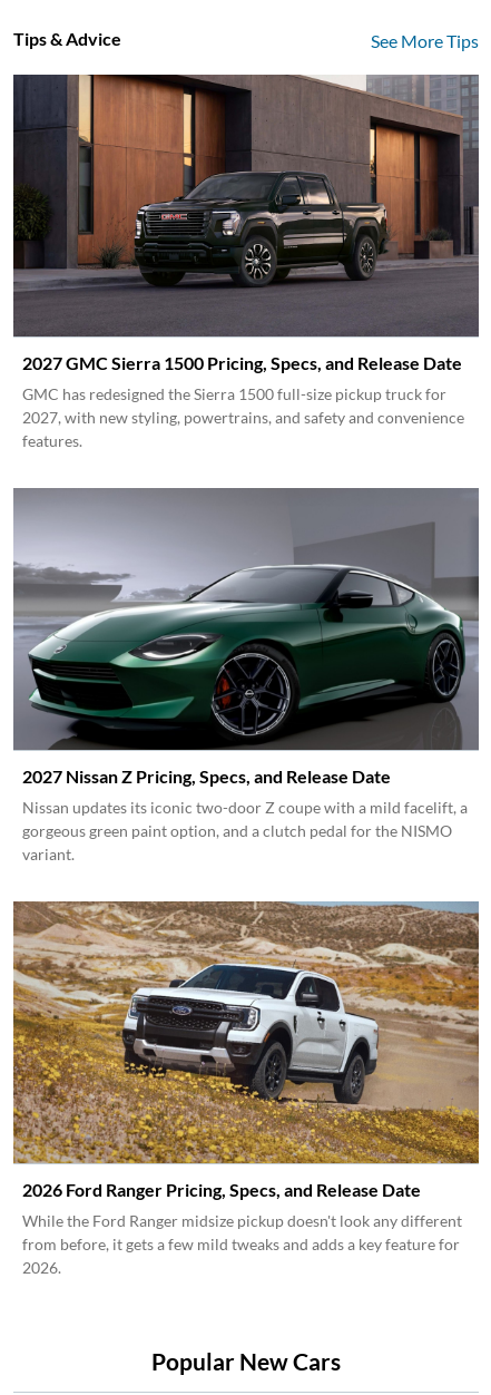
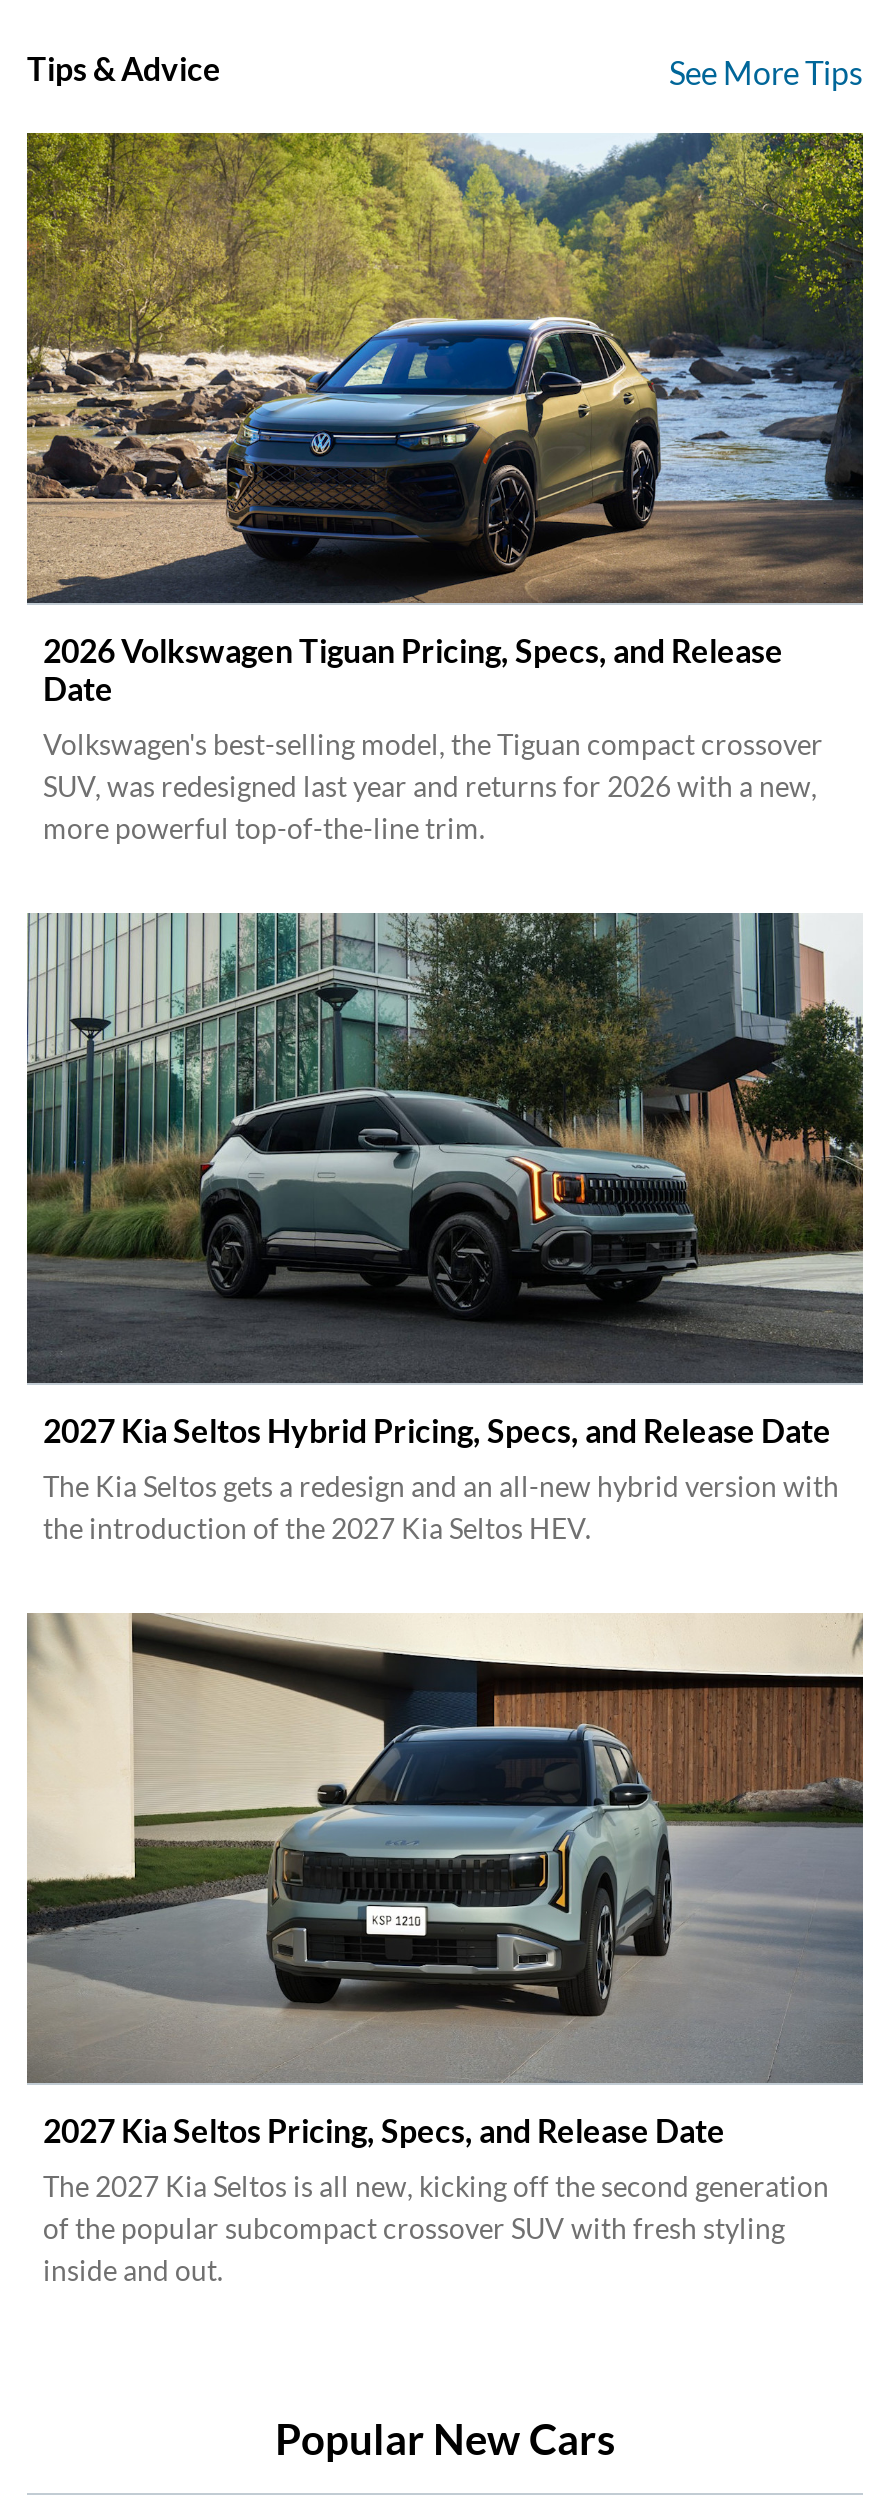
[12,74,480,373] [image] | 2027 GMC Sierra 1500 Pricing, Specs, and Release Date -> [25,131,865,707] [image] | 2026 Volkswagen Tiguan Pricing, Specs, and Release | Date
[22,385,464,450] GMC has redesigned the Sierra 1500 full-size pickup truck for | 2027, with new styling, powertrains, and safety and convenience | features. -> [43,727,823,845] Volkswagen's best-selling model, the Tiguan compact crossover | SUV, was redesigned last year and returns for 2026 with a new, | more powerful top-of-the-line trim.
[12,487,480,787] [image] | 2027 Nissan Z Pricing, Specs, and Release Date -> [25,875,865,1449] [image] | 2027 Kia Seltos Hybrid Pricing, Specs, and Release Date
[22,798,468,864] Nissan updates its iconic two-door Z coupe with a mild facelift, a | gorgeous green paint option, and a clutch pedal for the NISMO | variant. -> [43,1469,839,1545] The Kia Seltos gets a redesign and an all-new hybrid version with | the introduction of the 2027 Kia Seltos HEV.
[12,900,480,1200] [image] | 2026 Ford Ranger Pricing, Specs, and Release Date -> [25,1613,865,2149] [image] | 2027 Kia Seltos Pricing, Specs, and Release Date
[22,1211,462,1277] While the Ford Ranger midsize pickup doesn't look any different | from before, it gets a few mild tweaks and adds a key feature for | 2026. -> [43,2169,829,2287] The 2027 Kia Seltos is all new, kicking off the second generation | of the popular subcompact crossover SUV with fresh styling | inside and out.

